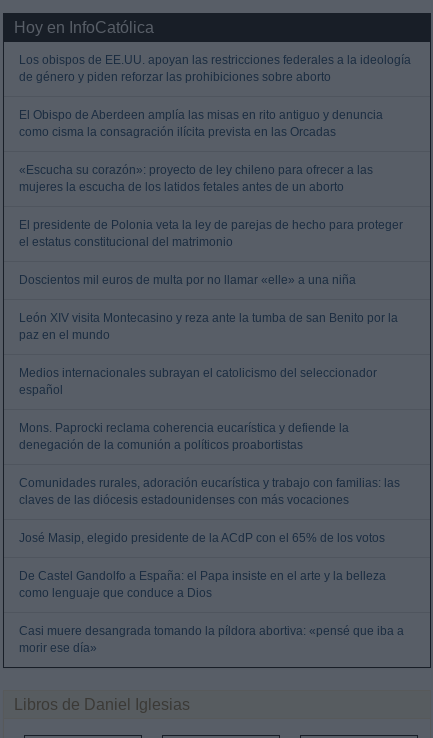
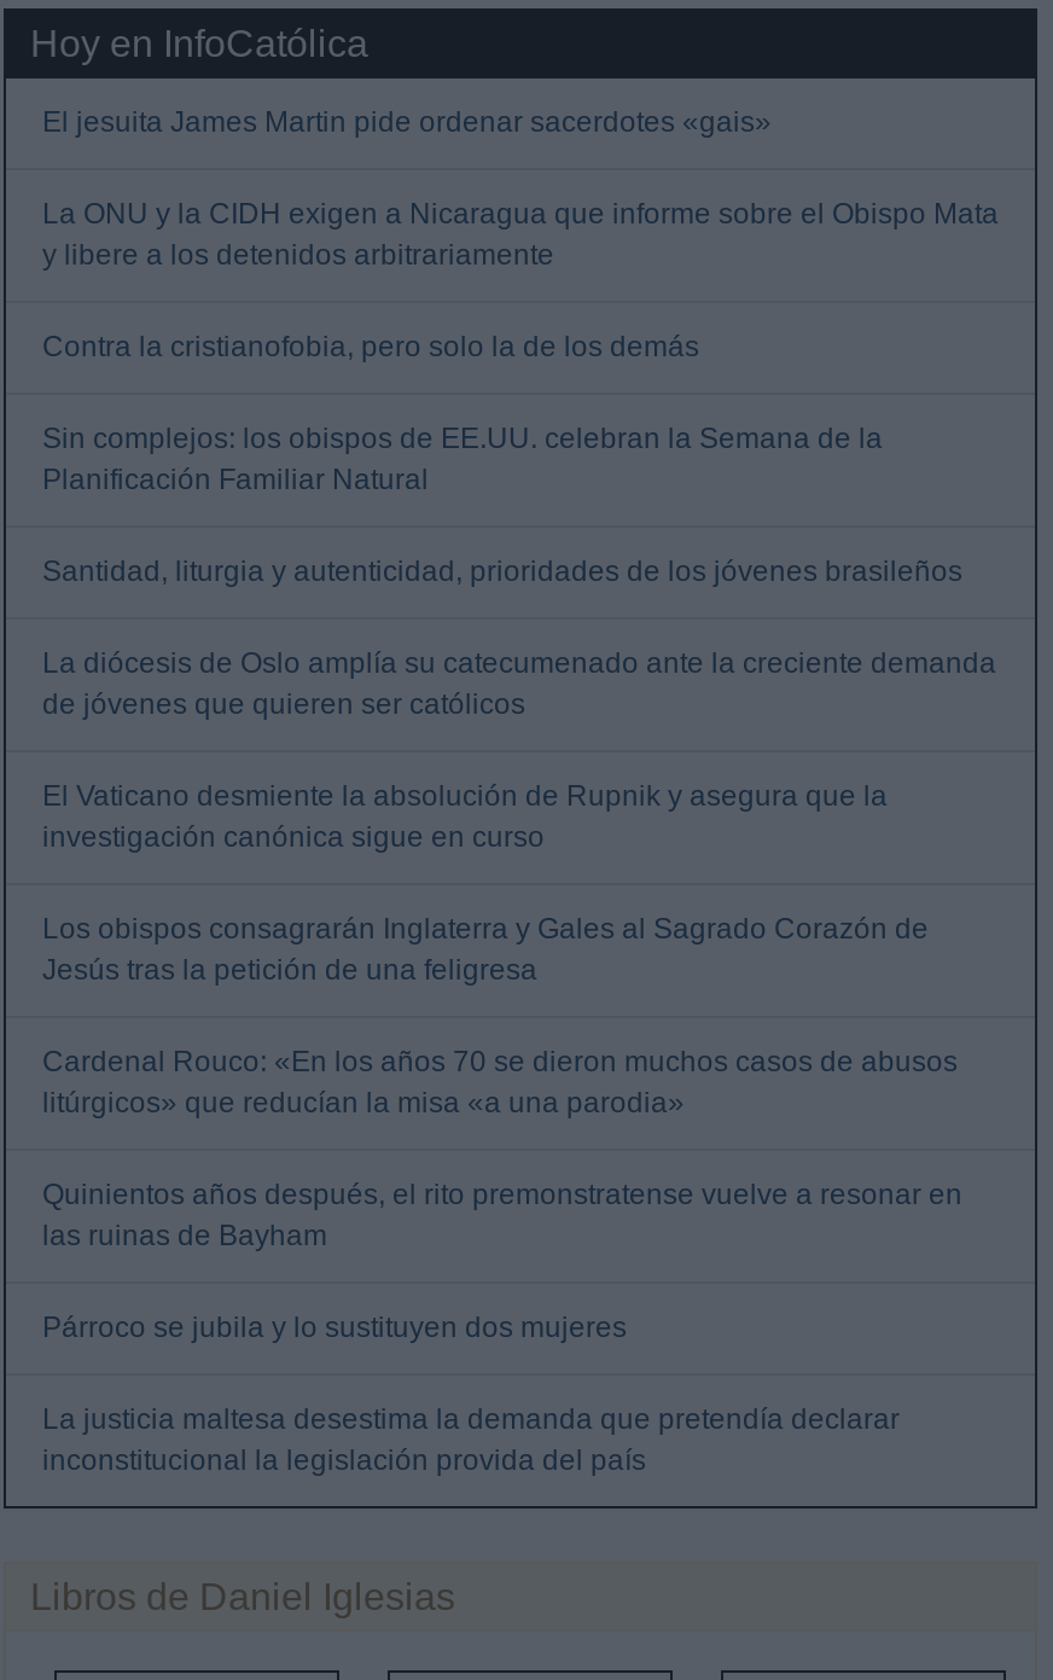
[19,53,411,84] Los obispos de EE.UU. apoyan las restricciones federales a la ideología | de género y piden reforzar las prohibiciones sobre aborto -> [42,106,772,140] El jesuita James Martin pide ordenar sacerdotes «gais»
[19,108,383,139] El Obispo de Aberdeen amplía las misas en rito antiguo y denuncia | como cisma la consagración ilícita prevista en las Orcadas -> [42,198,999,272] La ONU y la CIDH exigen a Nicaragua que informe sobre el Obispo Mata | y libere a los detenidos arbitrariamente
[19,163,373,194] «Escucha su corazón»: proyecto de ley chileno para ofrecer a las | mujeres la escucha de los latidos fetales antes de un aborto -> [42,330,699,364] Contra la cristianofobia, pero solo la de los demás
[19,218,403,249] El presidente de Polonia veta la ley de parejas de hecho para proteger | el estatus constitucional del matrimonio -> [42,422,883,497] Sin complejos: los obispos de EE.UU. celebran la Semana de la | Planificación Familiar Natural
[19,273,356,287] Doscientos mil euros de multa por no llamar «elle» a una niña -> [42,555,962,589] Santidad, liturgia y autenticidad, prioridades de los jóvenes brasileños
[19,311,398,342] León XIV visita Montecasino y reza ante la tumba de san Benito por la | paz en el mundo -> [42,647,996,722] La diócesis de Oslo amplía su catecumenado ante la creciente demanda | de jóvenes que quieren ser católicos
[19,366,377,397] Medios internacionales subrayan el catolicismo del seleccionador | español -> [42,780,888,855] El Vaticano desmiente la absolución de Rupnik y asegura que la | investigación canónica sigue en curso
[19,421,349,452] Mons. Paprocki reclama coherencia eucarística y defiende la | denegación de la comunión a políticos proabortistas -> [42,913,929,987] Los obispos consagrarán Inglaterra y Gales al Sagrado Corazón de | Jesús tras la petición de una feligresa
[19,476,400,507] Comunidades rurales, adoración eucarística y trabajo con familias: las | claves de las diócesis estadounidenses con más vocaciones -> [42,1045,958,1120] Cardenal Rouco: «En los años 70 se dieron muchos casos de abusos | litúrgicos» que reducían la misa «a una parodia»
[19,531,385,545] José Masip, elegido presidente de la ACdP con el 65% de los votos -> [42,1178,962,1253] Quinientos años después, el rito premonstratense vuelve a resonar en | las ruinas de Bayham
[19,569,386,600] De Castel Gandolfo a España: el Papa insiste en el arte y la belleza | como lenguaje que conduce a Dios -> [42,1311,627,1345] Párroco se jubila y lo sustituyen dos mujeres
[19,624,404,655] Casi muere desangrada tomando la píldora abortiva: «pensé que iba a | morir ese día» -> [42,1403,900,1478] La justicia maltesa desestima la demanda que pretendía declarar | inconstitucional la legislación provida del país

